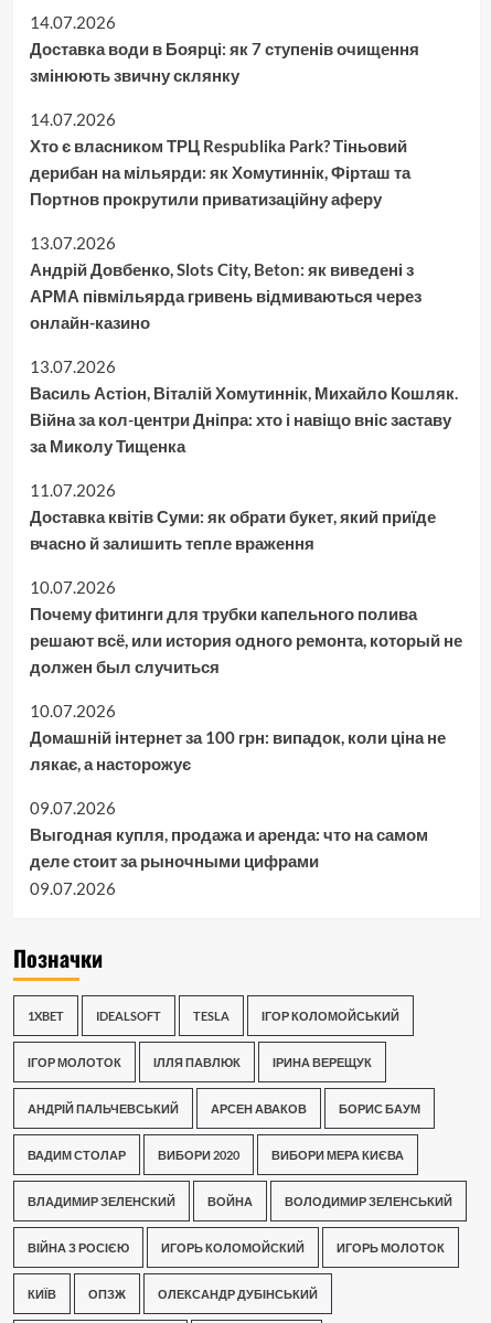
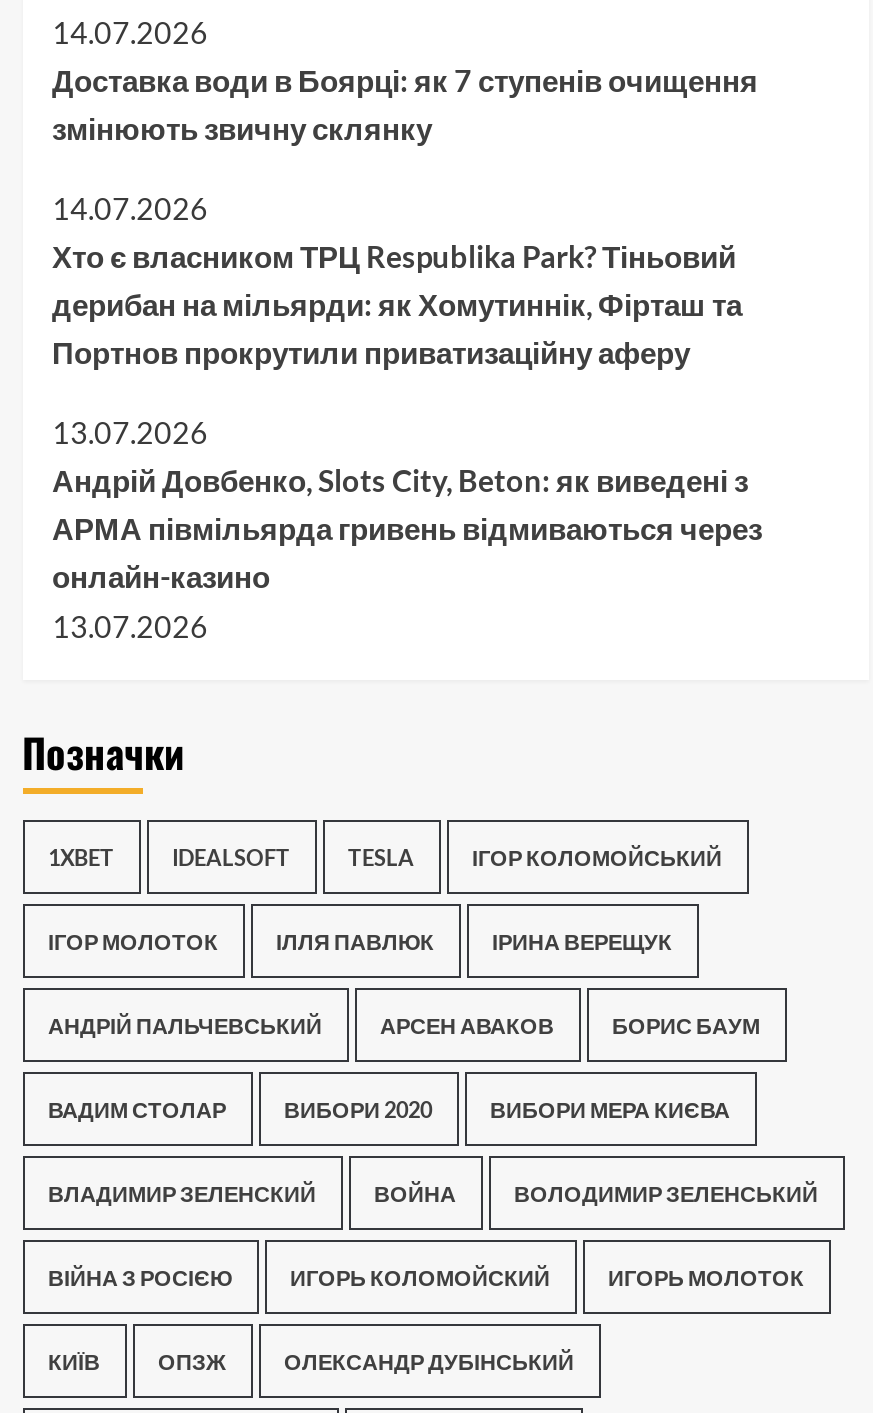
[29,383,462,898] Василь Астіон, Віталій Хомутиннік, Михайло Кошляк. | Війна за кол-центри Дніпра: хто і навіщо вніс заставу | за Миколу Тищенка | 11.07.2026 | Доставка квітів Суми: як обрати букет, який приїде | вчасно й залишить тепле враження | 10.07.2026 | Почему фитинги для трубки капельного полива | решают всё, или история одного ремонта, который не | должен был случиться | 10.07.2026 | Домашній інтернет за 100 грн: випадок, коли ціна не | лякає, а насторожує | 09.07.2026 | Выгодная купля, продажа и аренда: что на самом | деле стоит за рыночными цифрами | 09.07.2026 -> none

